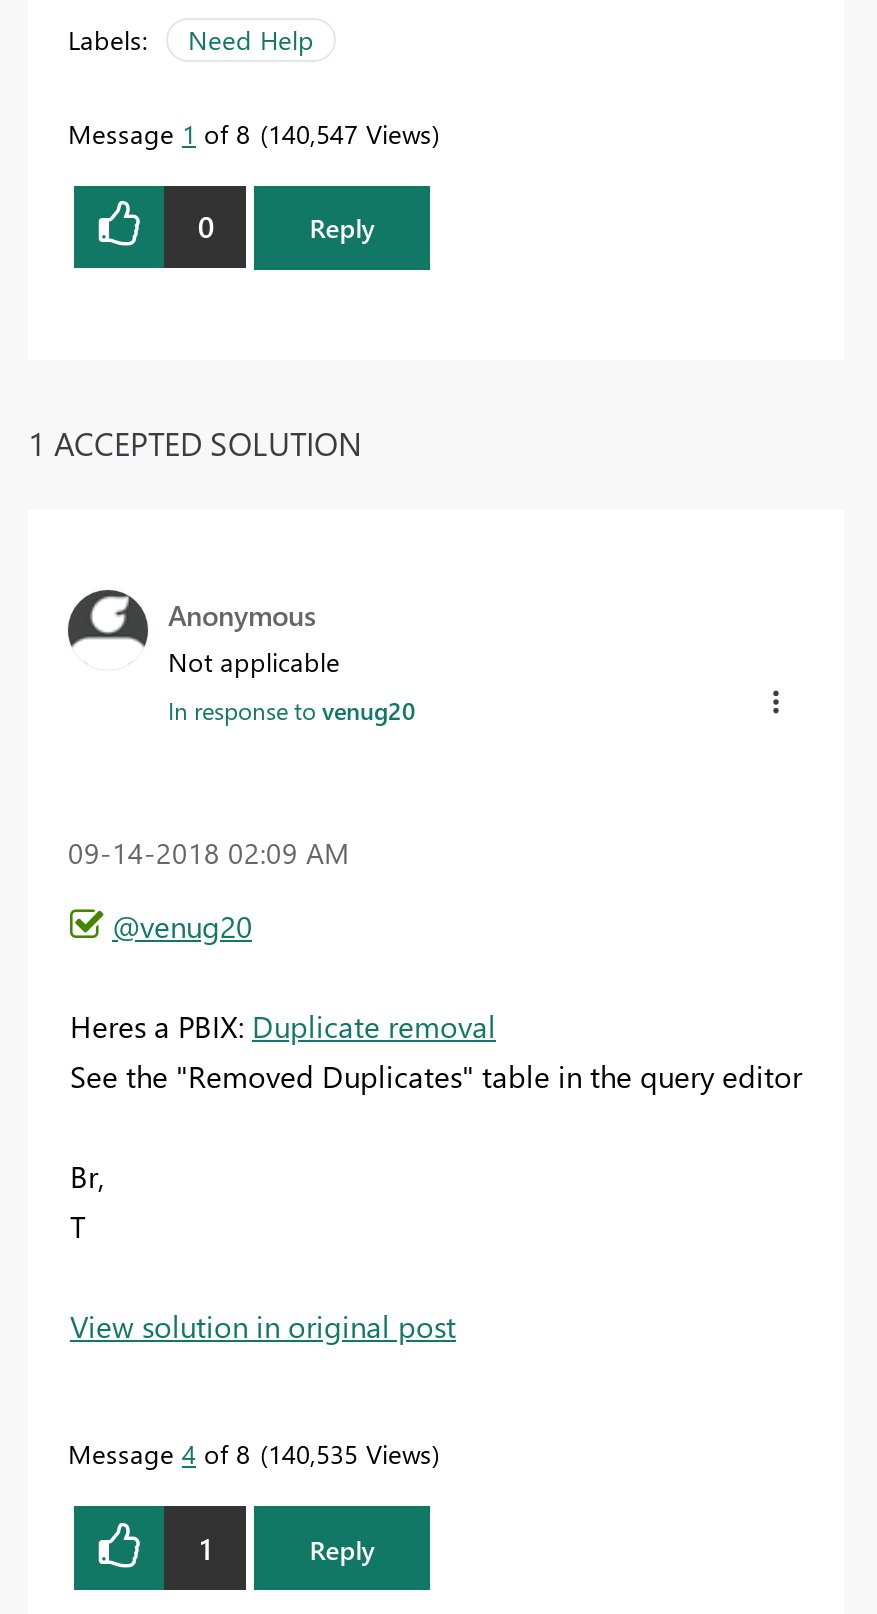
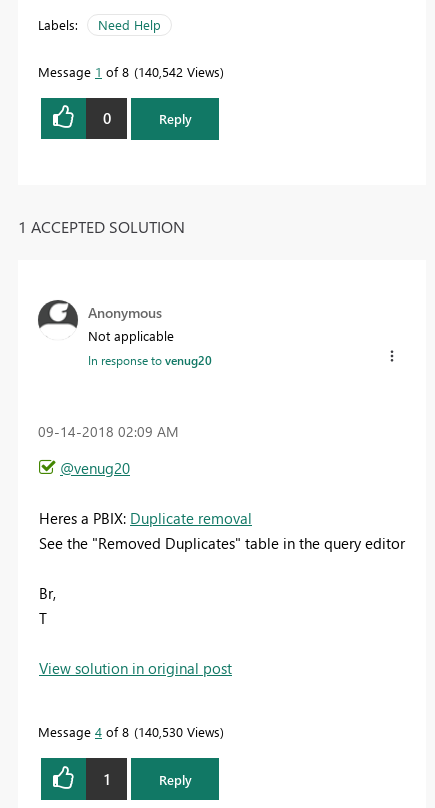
[68,115,432,149] Message 1 of 8 140,547 Views -> [38,63,220,80] Message 1 of 8 140,542 Views
[68,1436,432,1470] Message 4 of 8 140,535 Views -> [38,723,220,740] Message 4 of 8 140,530 Views

